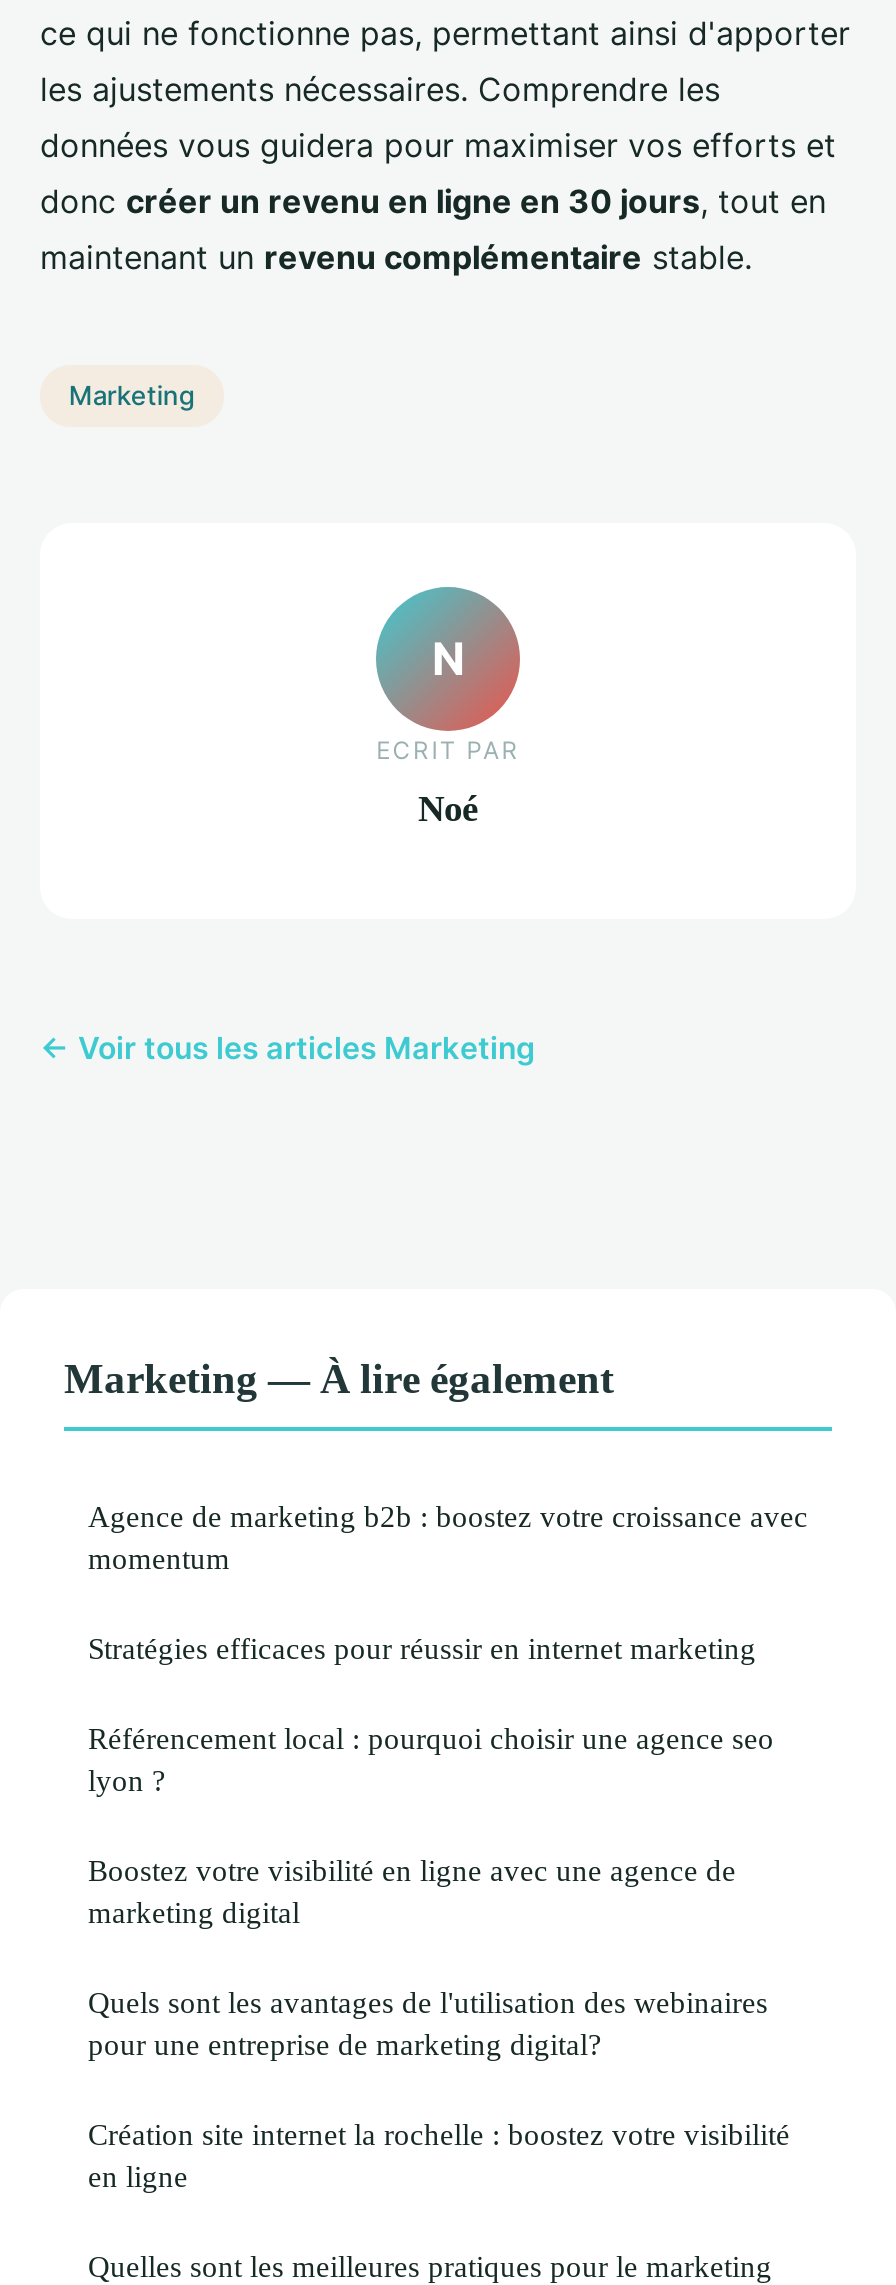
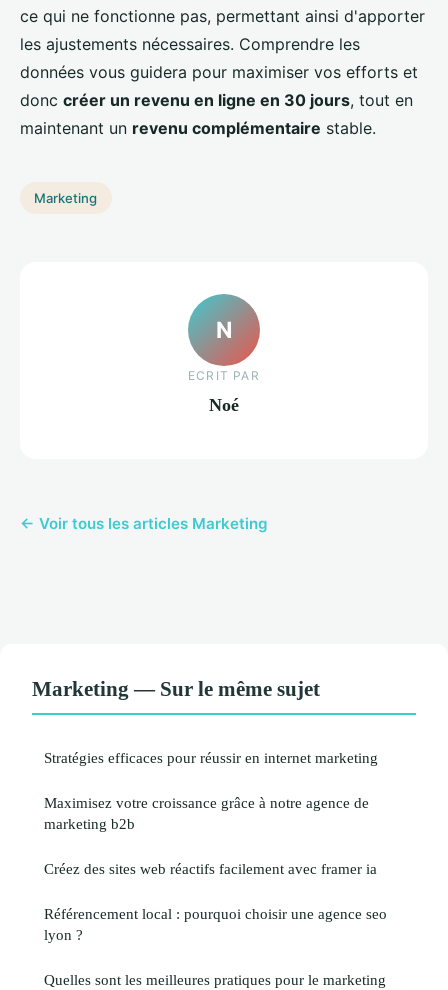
[64,1354,808,1574] Marketing — À lire également | Agence de marketing b2b : boostez votre croissance avec | momentum -> [32,677,320,700] Marketing — Sur le même sujet
none -> [44,794,377,877] Maximisez votre croissance grâce à notre agence de | marketing b2b | Créez des sites web réactifs facilement avec framer ia
moved [88,1720,774,1796] -> [44,905,387,943]: Référencement local : pourquoi choisir une agence seo | lyon ?
[88,1852,790,2192] Boostez votre visibilité en ligne avec une agence de | marketing digital | Quels sont les avantages de l'utilisation des webinaires | pour une entreprise de marketing digital? | Création site internet la rochelle : boostez votre visibilité | en ligne -> none

